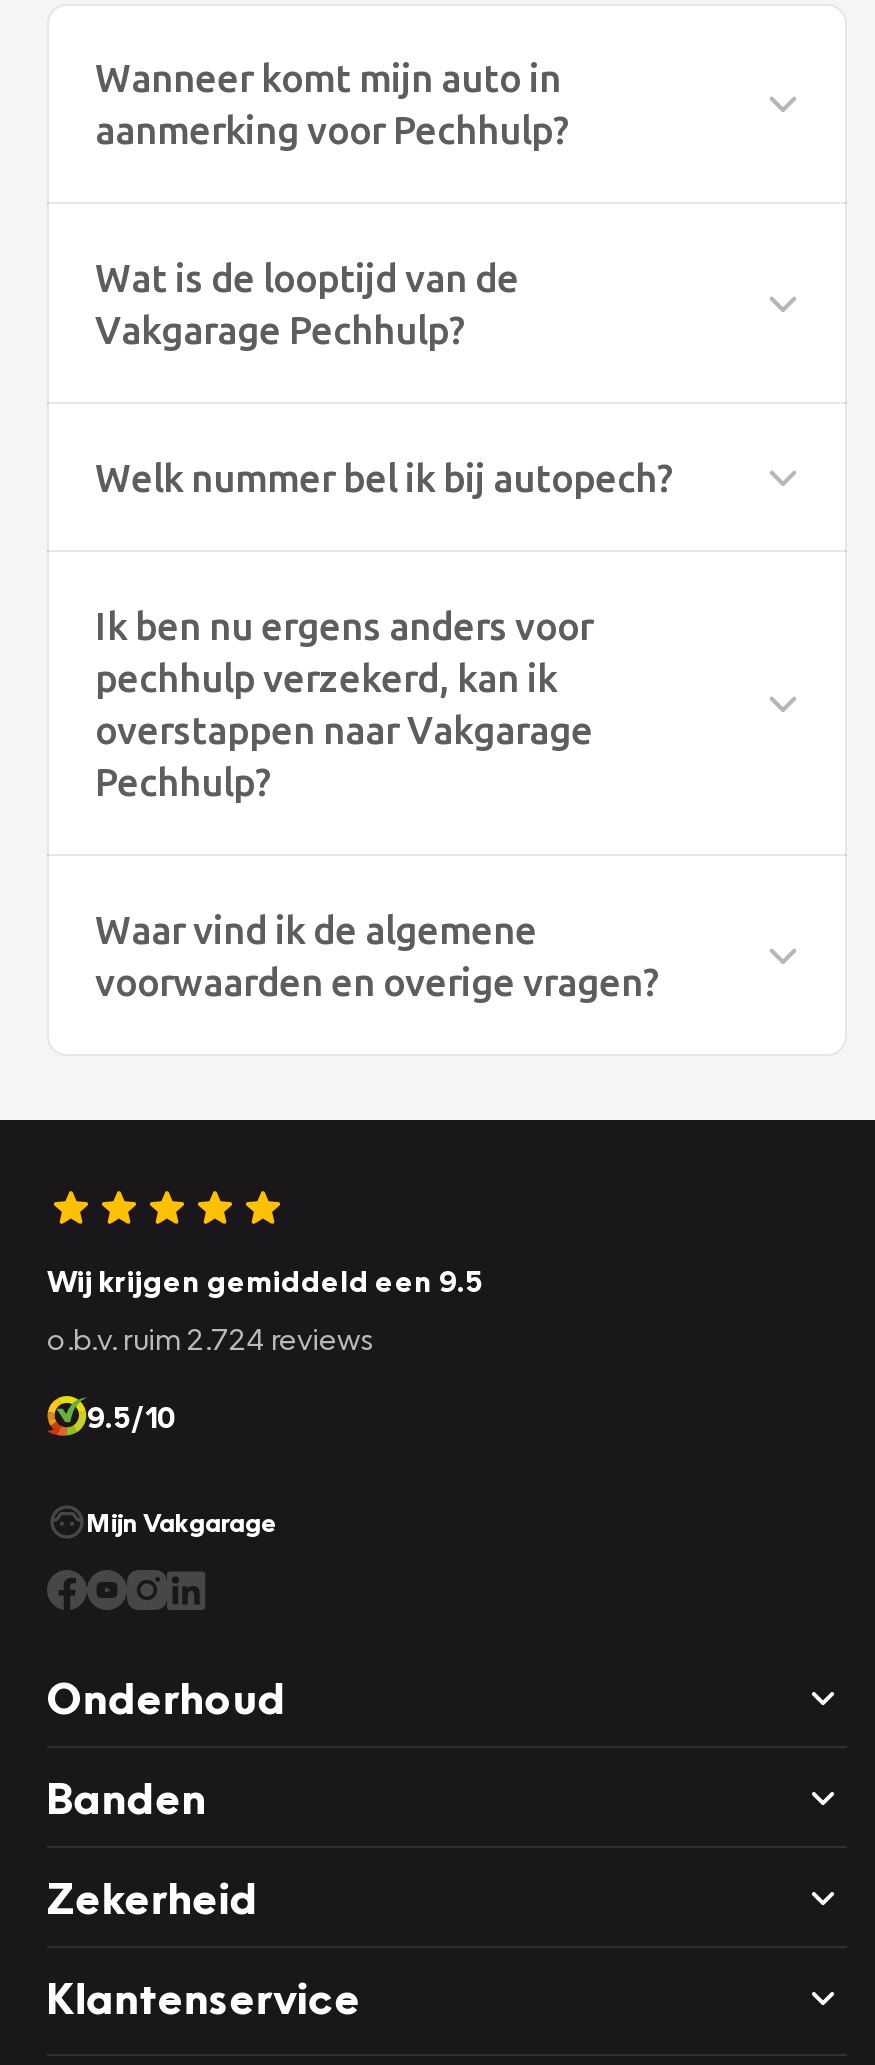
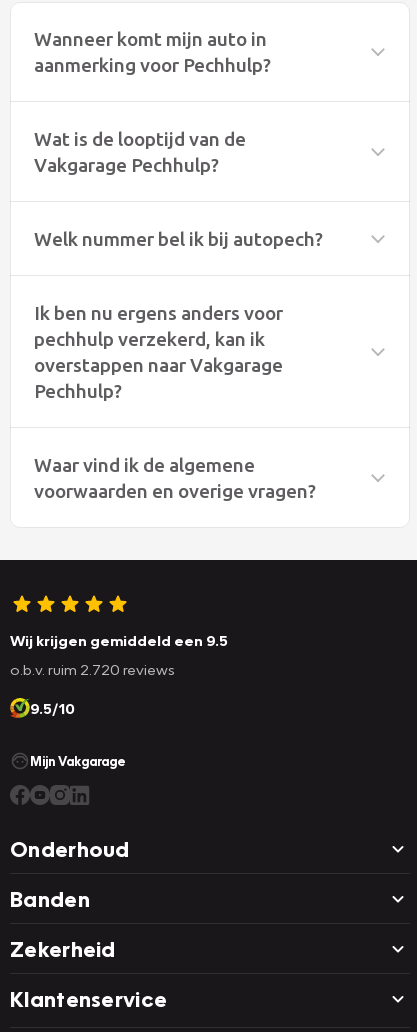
[47,1321,375,1357] o.b.v. ruim 2.724 reviews -> [10,660,175,678] o.b.v. ruim 2.720 reviews

